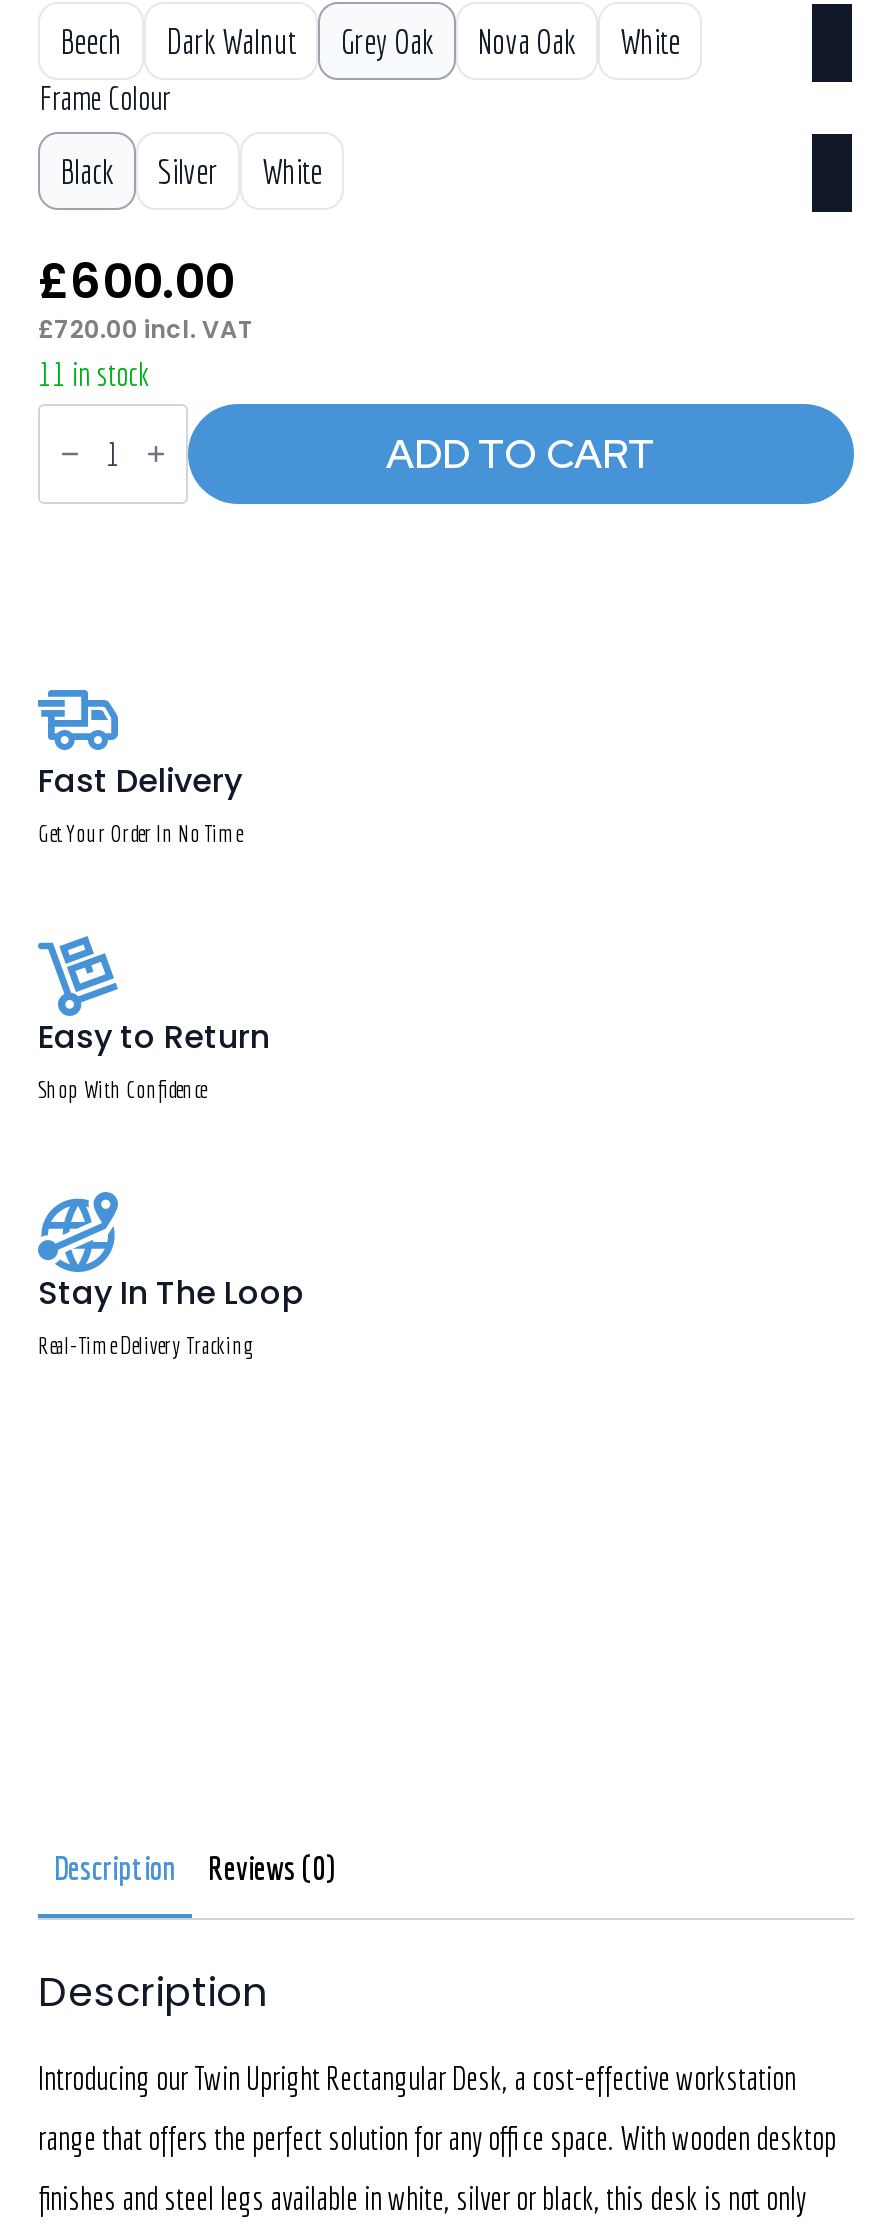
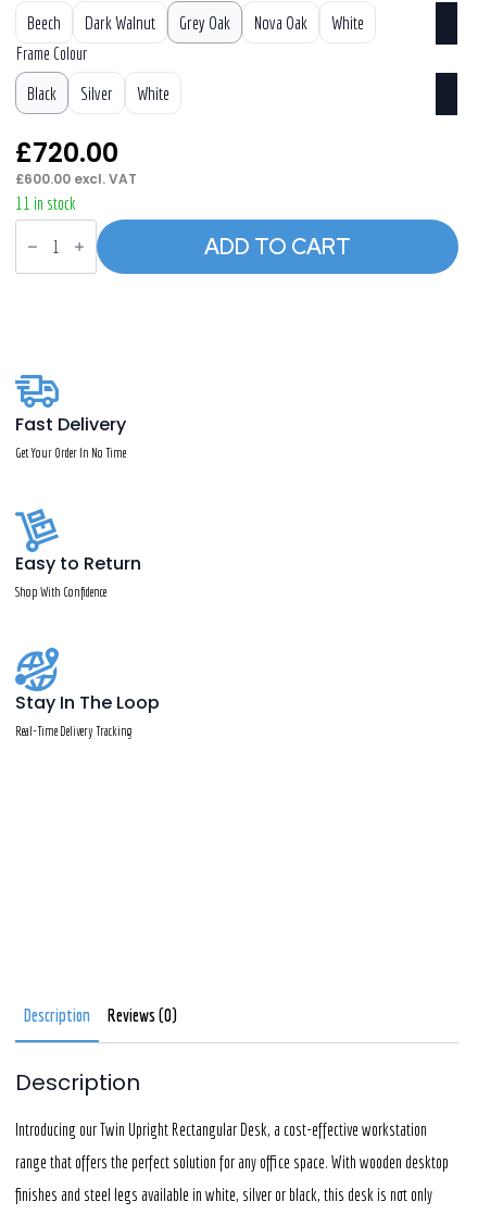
[38,248,234,314] £600.00 -> [15,135,118,171] £720.00
[38,312,254,346] £720.00 incl. VAT -> [15,170,137,188] £600.00 excl. VAT

